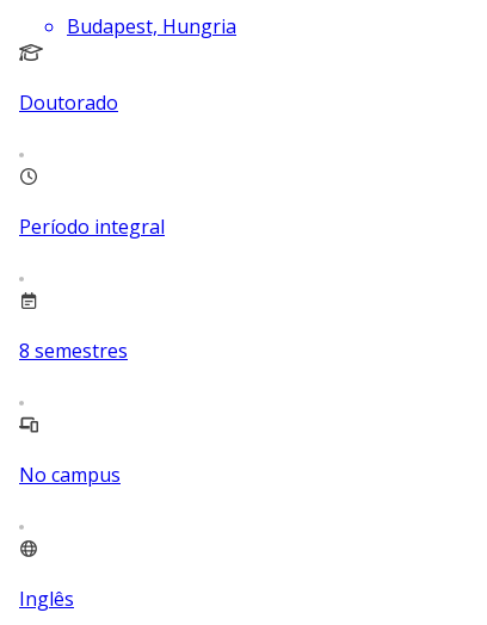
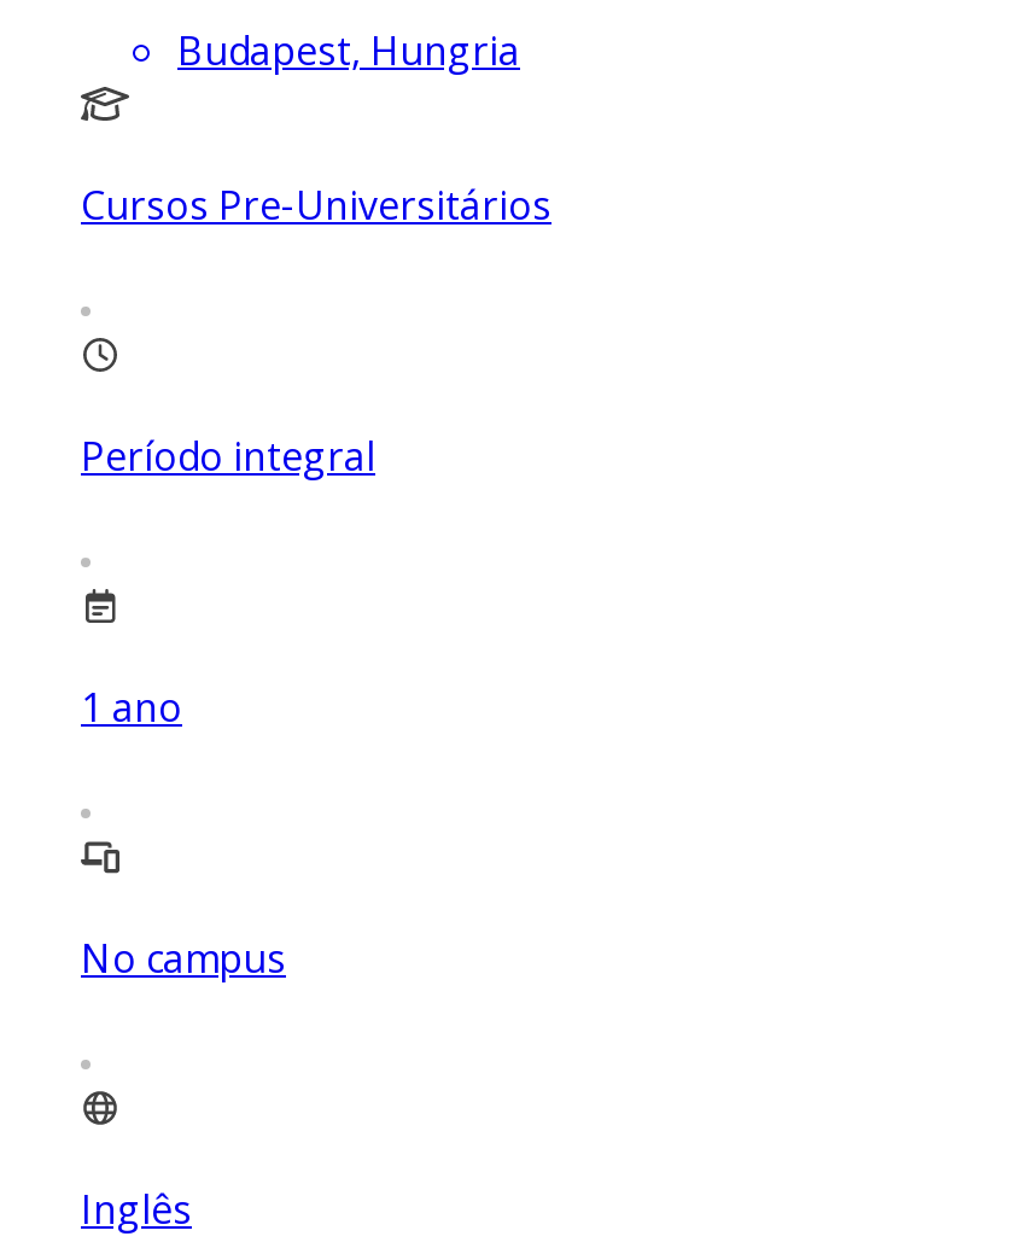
[19,90,118,116] Doutorado -> [81,179,551,232] Cursos Pre-Universitários
[19,338,128,364] 8 semestres -> [81,681,182,734] 1 ano

